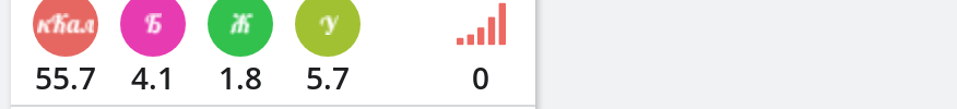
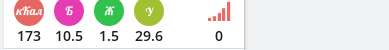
[35,57,350,98] 55.7 | 4.1 | 1.8 | 5.7 -> [17,26,163,45] 173 | 10.5 | 1.5 | 29.6

